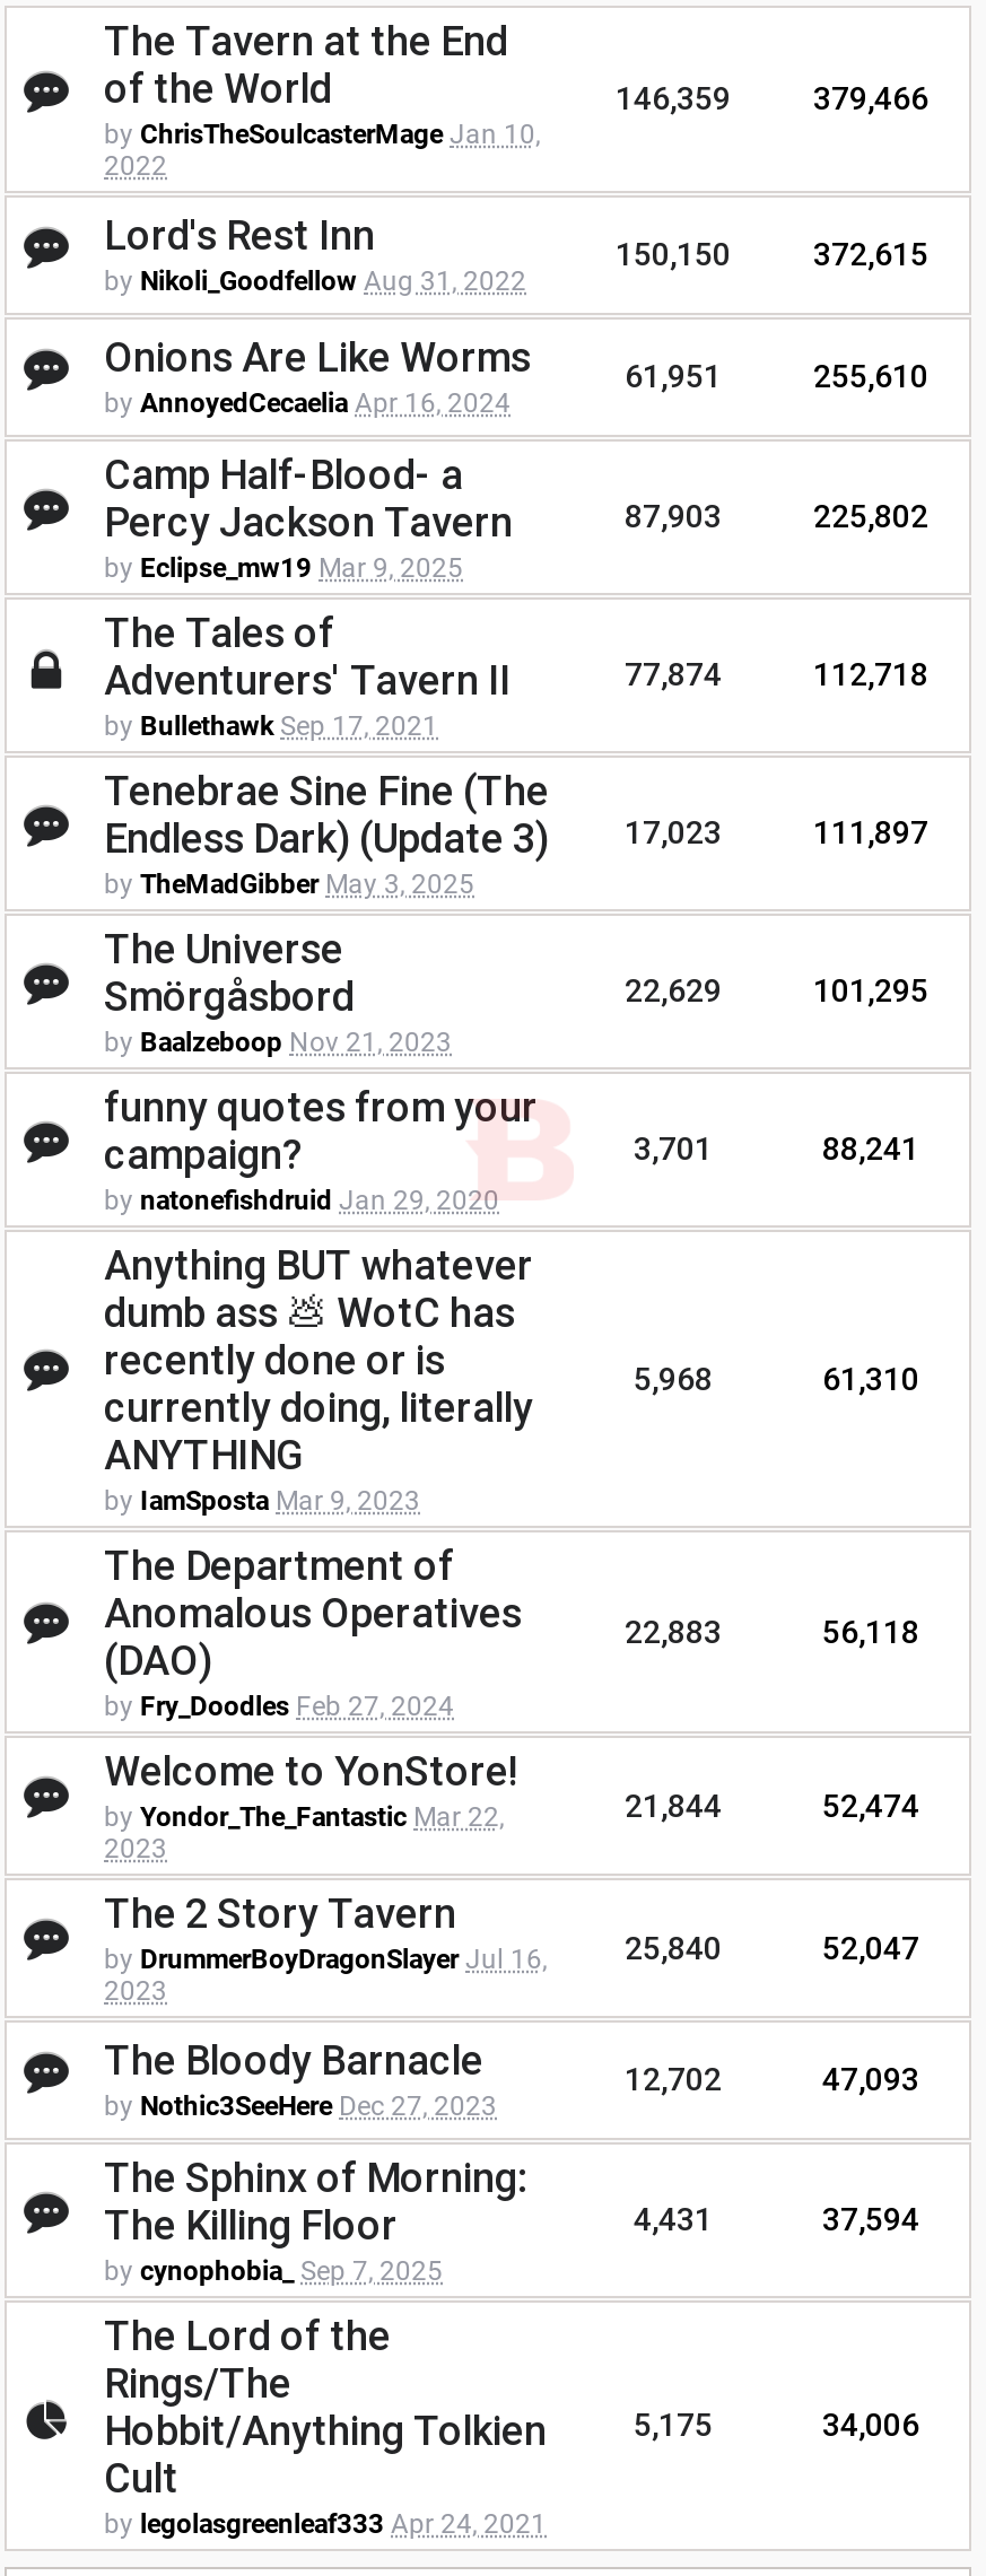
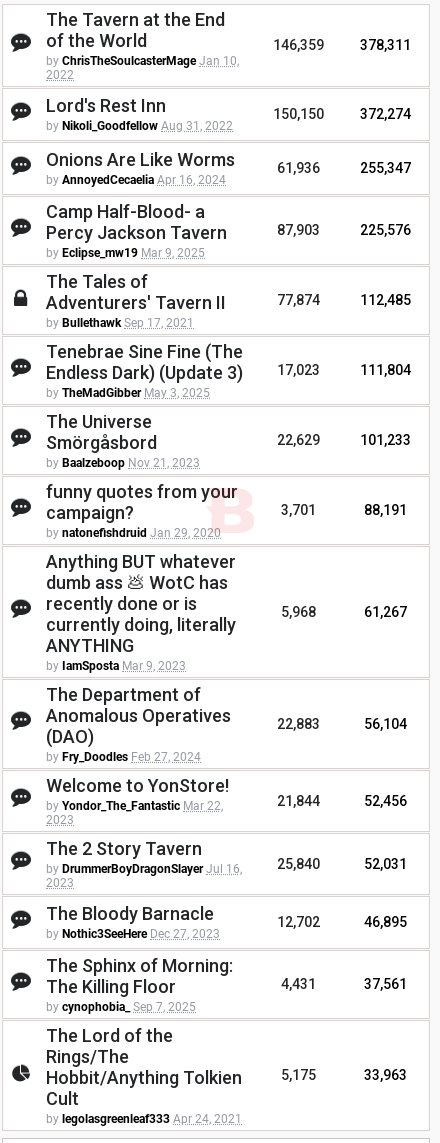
[813,81,928,117] 379,466 -> [360,37,411,53] 378,311
[813,236,928,273] 372,615 -> [360,106,411,122] 372,274
[625,358,722,395] 61,951 -> [276,160,319,176] 61,936
[813,358,928,395] 255,610 -> [360,160,411,176] 255,347
[813,498,928,535] 225,802 -> [360,222,411,238] 225,576
[813,657,928,693] 112,718 -> [360,292,411,308] 112,485
[813,815,928,851] 111,897 -> [360,362,411,378] 111,804
[813,973,928,1009] 101,295 -> [360,432,411,448] 101,233
[822,1131,919,1167] 88,241 -> [364,502,407,518] 88,191
[822,1361,919,1397] 61,310 -> [364,604,407,620] 61,267
[822,1614,919,1650] 56,118 -> [364,716,407,732] 56,104
[822,1788,919,1824] 52,474 -> [364,793,407,809] 52,456
[822,1930,919,1967] 52,047 -> [364,856,407,872] 52,031
[822,2061,919,2098] 47,093 -> [364,914,407,930] 46,895
[822,2202,919,2238] 37,594 -> [364,976,407,992] 37,561
[822,2407,919,2443] 34,006 -> [364,1067,407,1083] 33,963

